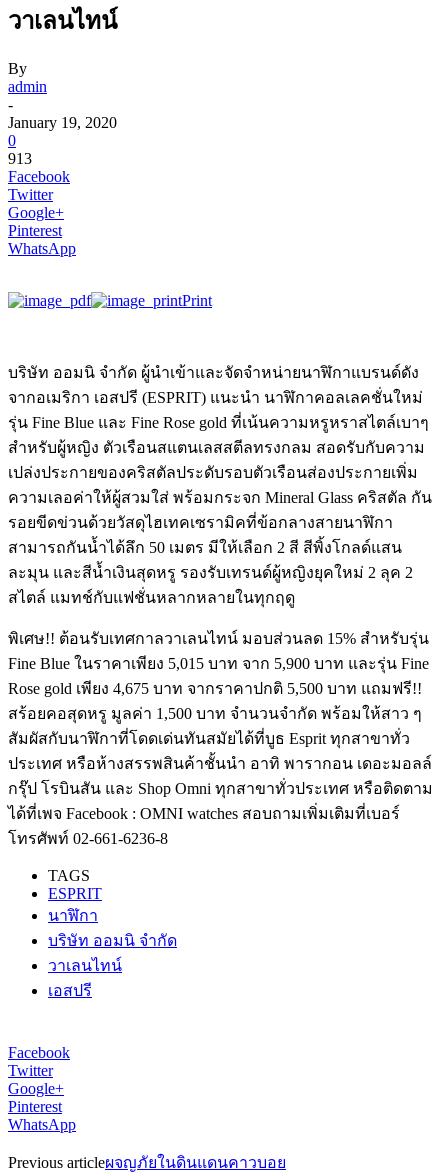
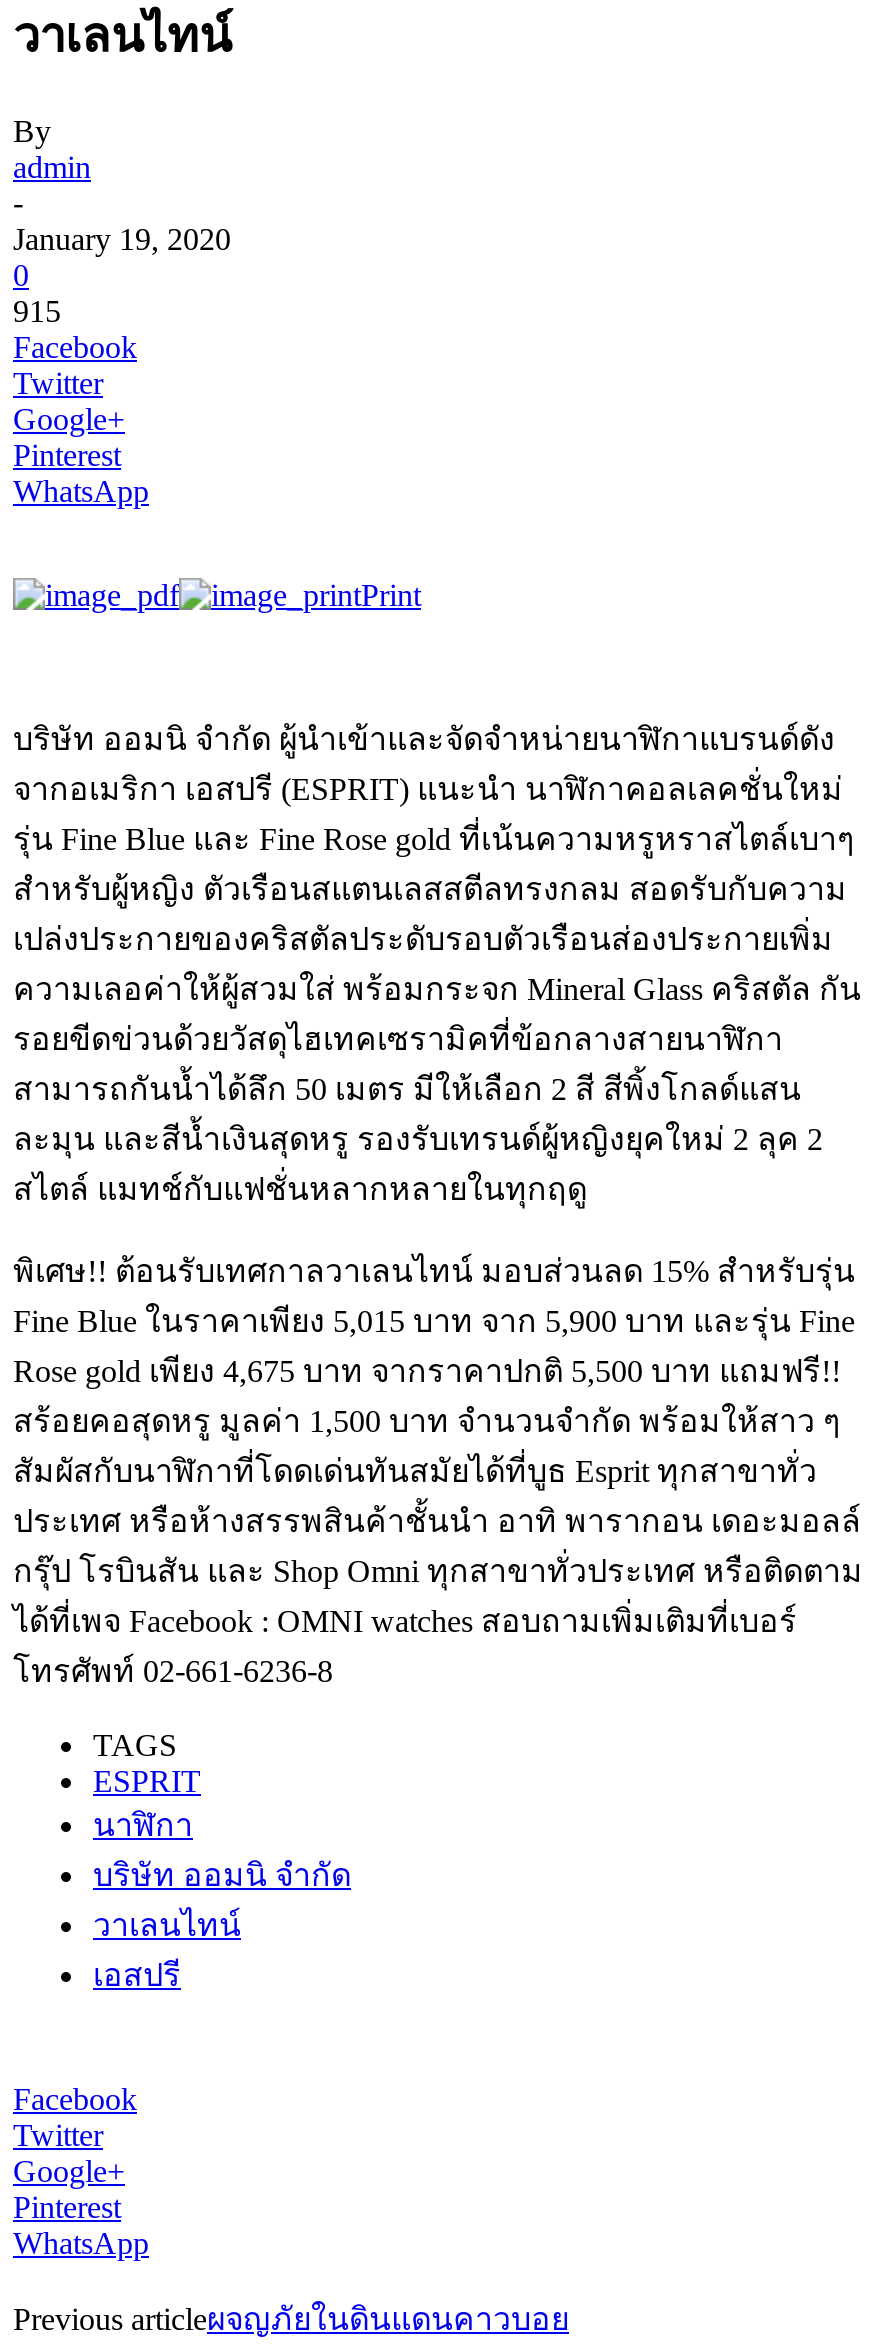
[8,150,32,167] 913 -> [13,294,61,328] 915

